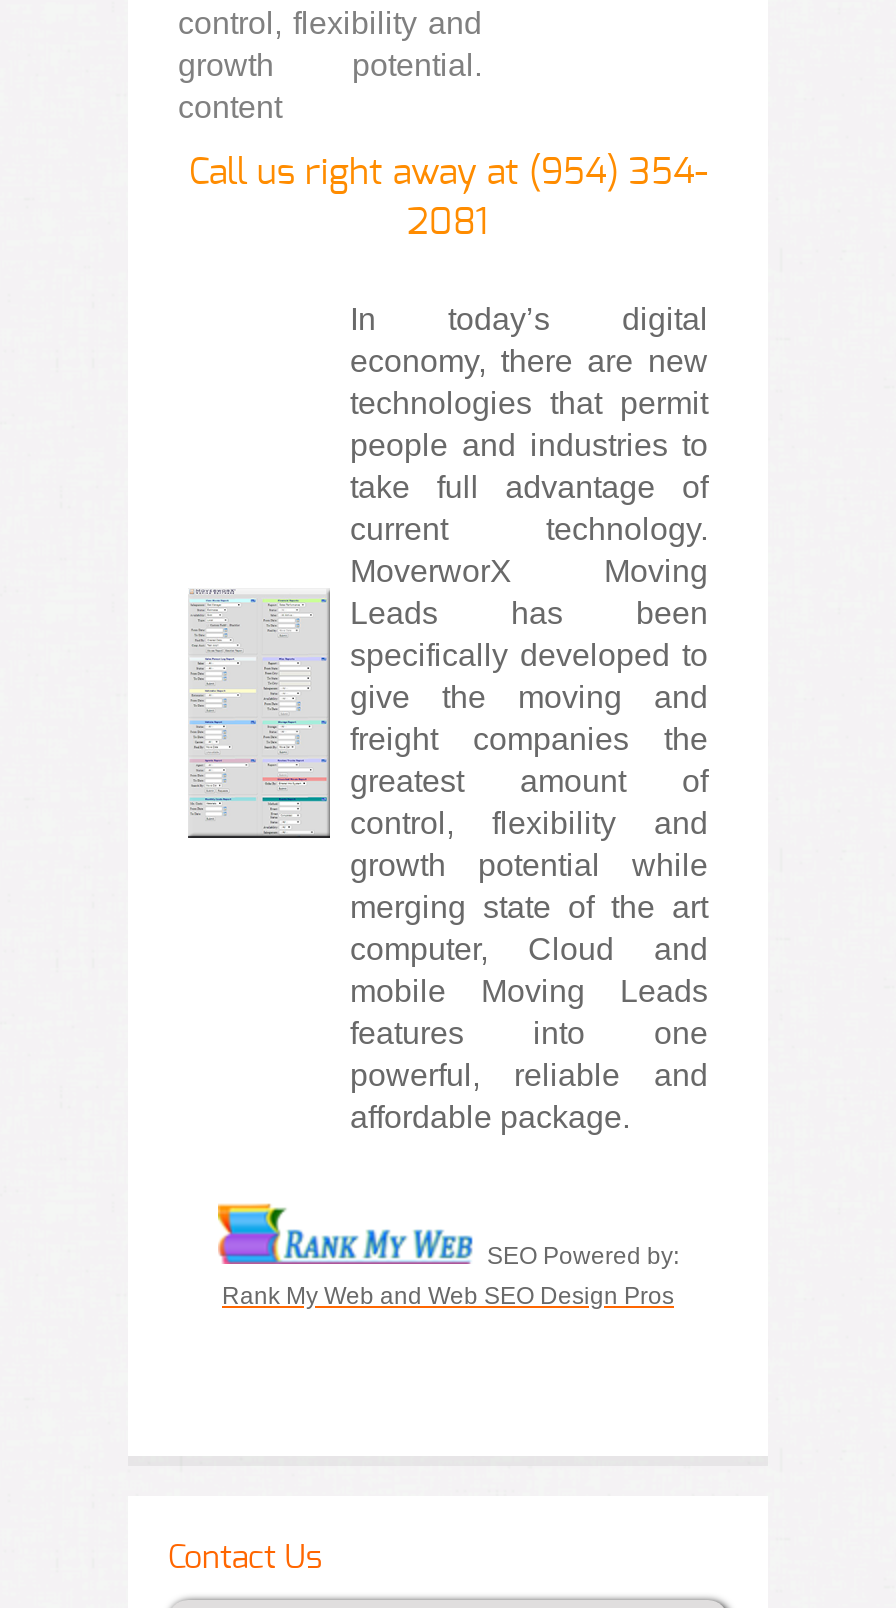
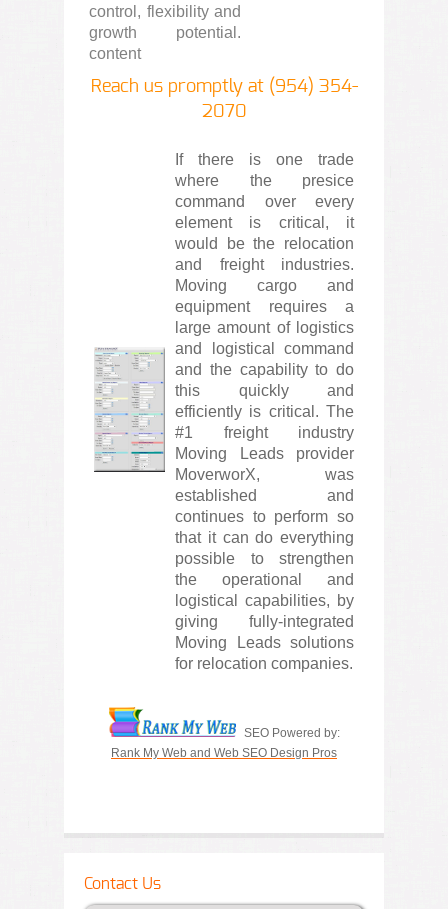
[189,155,707,241] Call us right away at (954) 354- | 2081 -> [90,78,357,121] Reach us promptly at (954) 354- | 2070
[350,301,708,1133] In today’s digital | economy, there are new | technologies that permit | people and industries to | take full advantage of | current technology. | MoverworX Moving | Leads has been | specifically developed to | give the moving and | freight companies the | greatest amount of | control, flexibility and | growth potential while | merging state of the art | computer, Cloud and | mobile Moving Leads | features into one | powerful, reliable and | affordable package. -> [175,151,354,672] If there is one trade | where the presice | command over every | element is critical, it | would be the relocation | and freight industries. | Moving cargo and | equipment requires a | large amount of logistics | and logistical command | and the capability to do | this quickly and | efficiently is critical. The | #1 freight industry | Moving Leads provider | MoverworX, was | established and | continues to perform so | that it can do everything | possible to strengthen | the operational and | logistical capabilities, by | giving fully-integrated | Moving Leads solutions | for relocation companies.
moved [188,586,322,842] -> [94,346,161,474]: [image]

